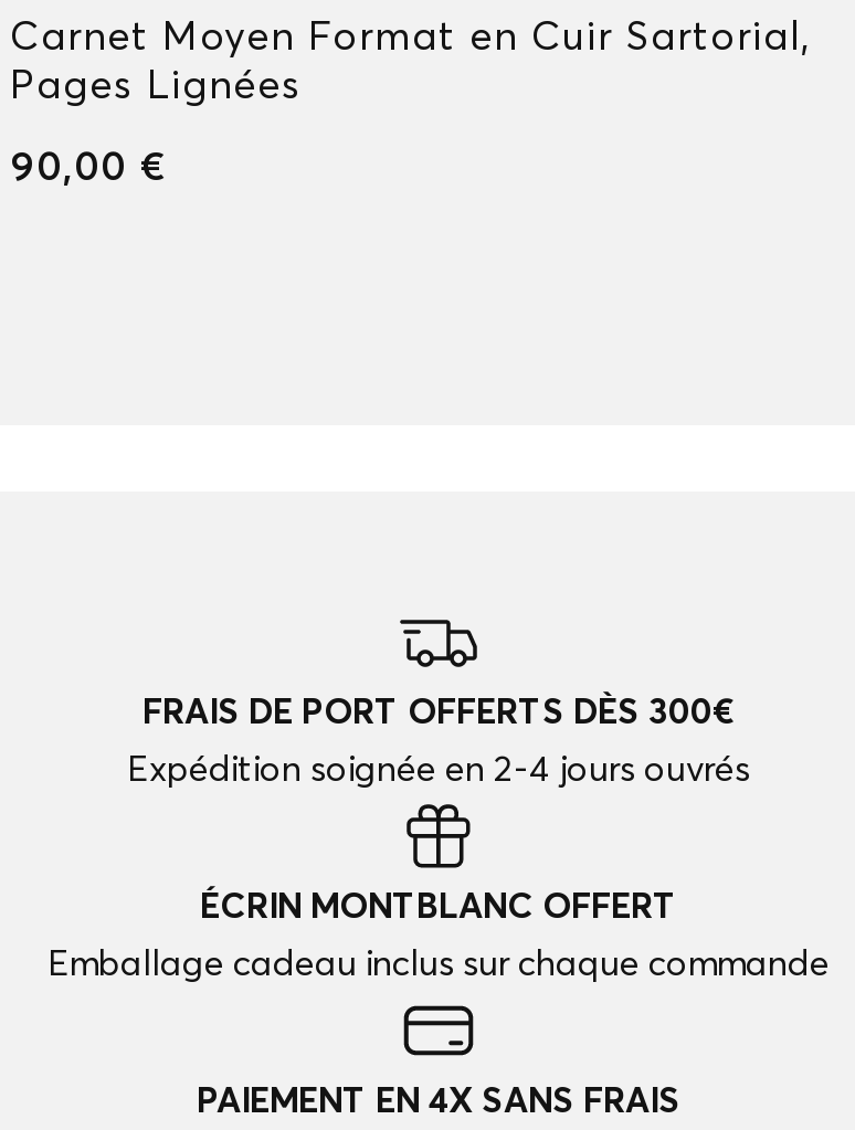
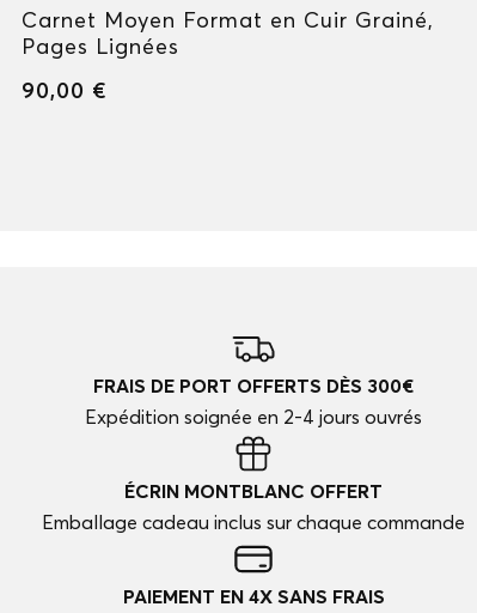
[10,11,812,61] Carnet Moyen Format en Cuir Sartorial, -> [22,6,434,34] Carnet Moyen Format en Cuir Grainé,

